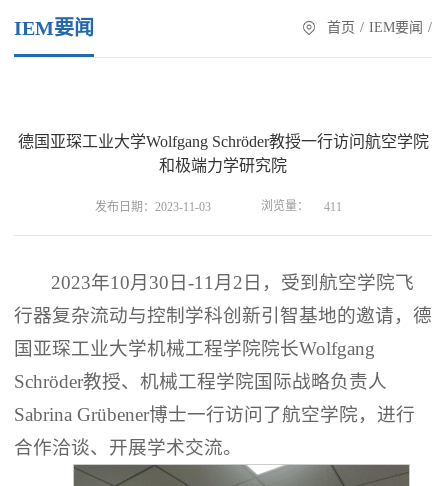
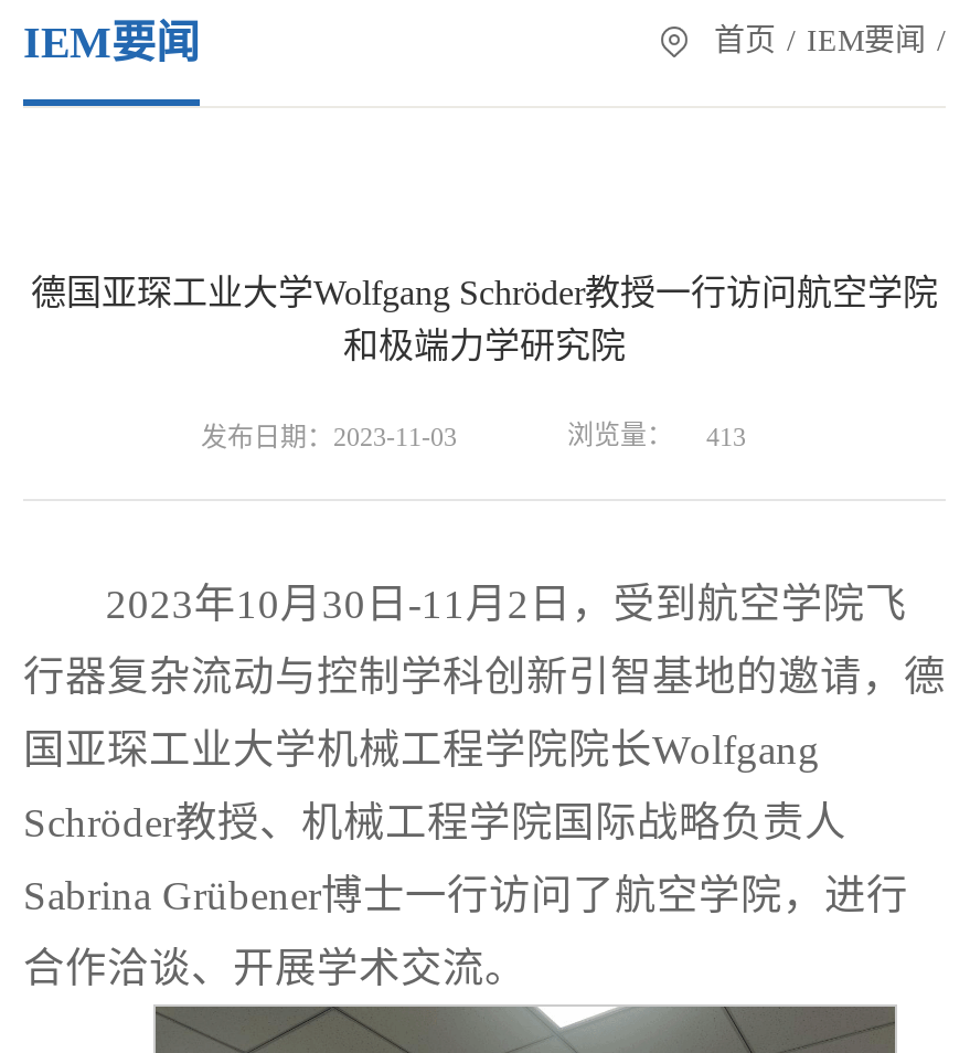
[260,199,341,214] 浏览量： 411 -> [567,420,746,453] 浏览量： 413

